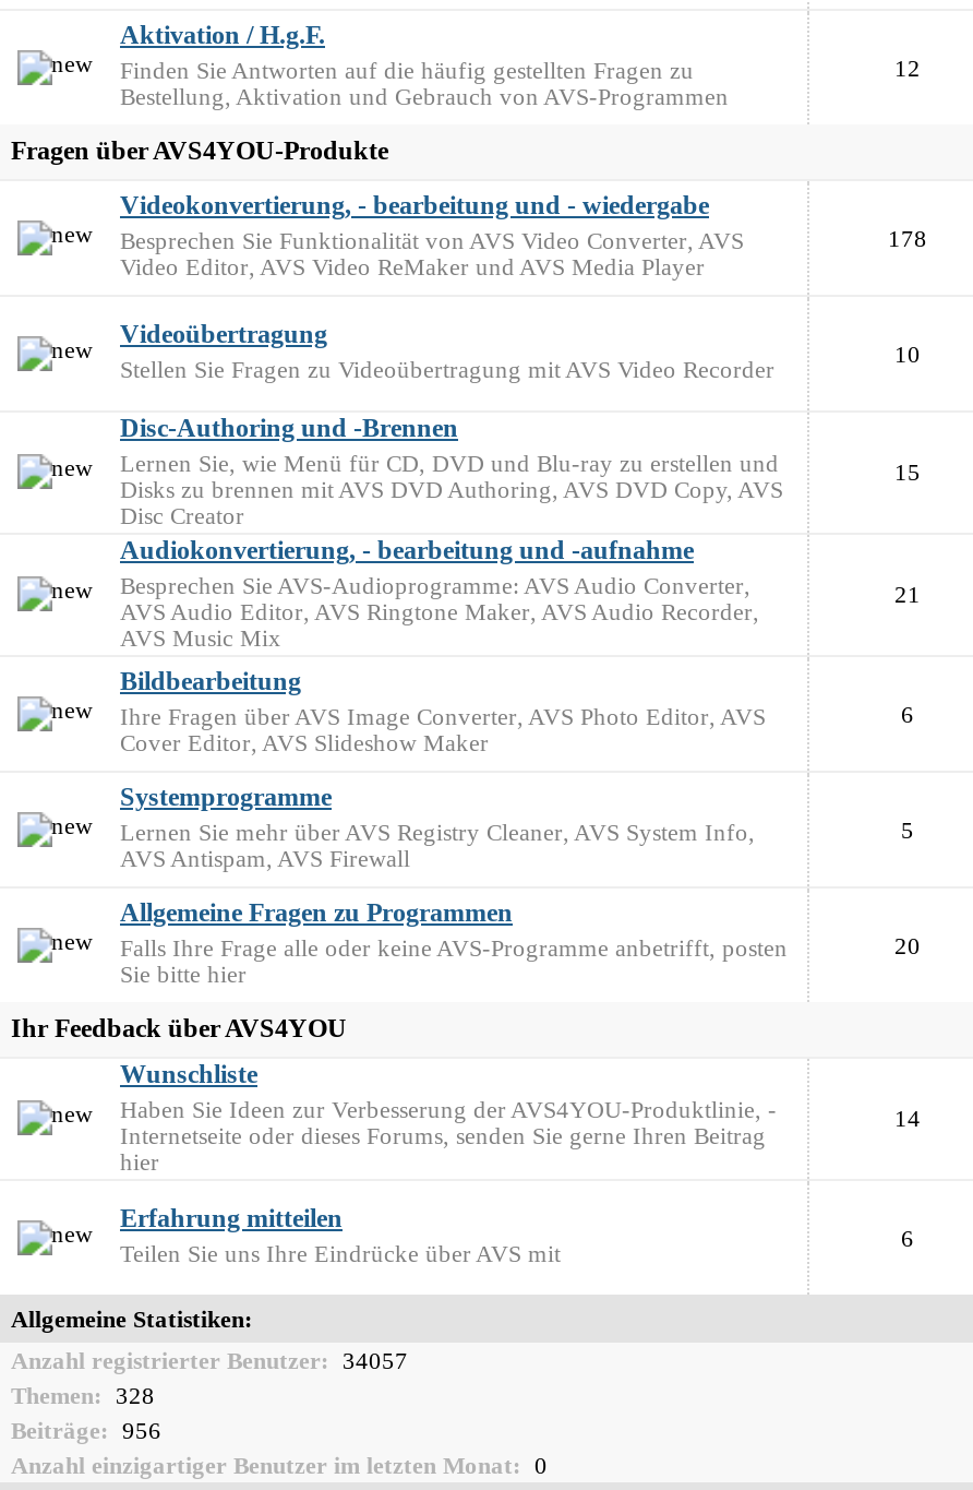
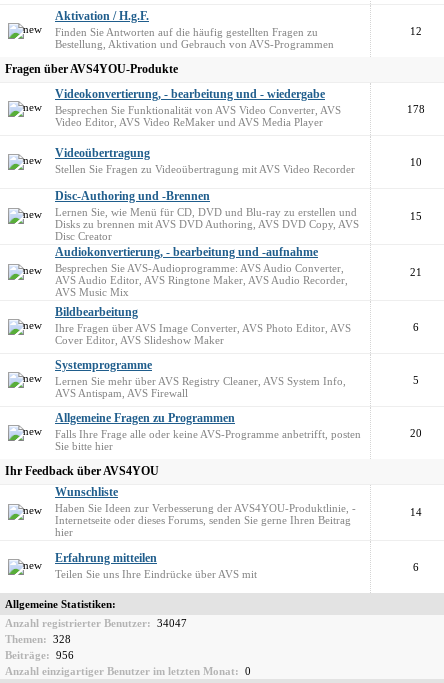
[11,1347,408,1373] Anzahl registrierter Benutzer: 34057 -> [5,617,187,629] Anzahl registrierter Benutzer: 34047

